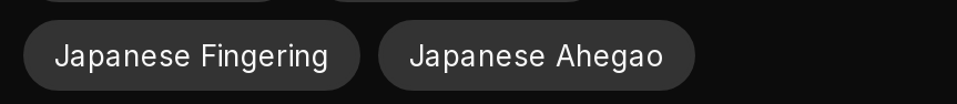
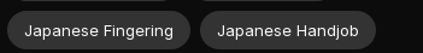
[409,37,664,73] Japanese Ahegao -> [217,20,359,40] Japanese Handjob

